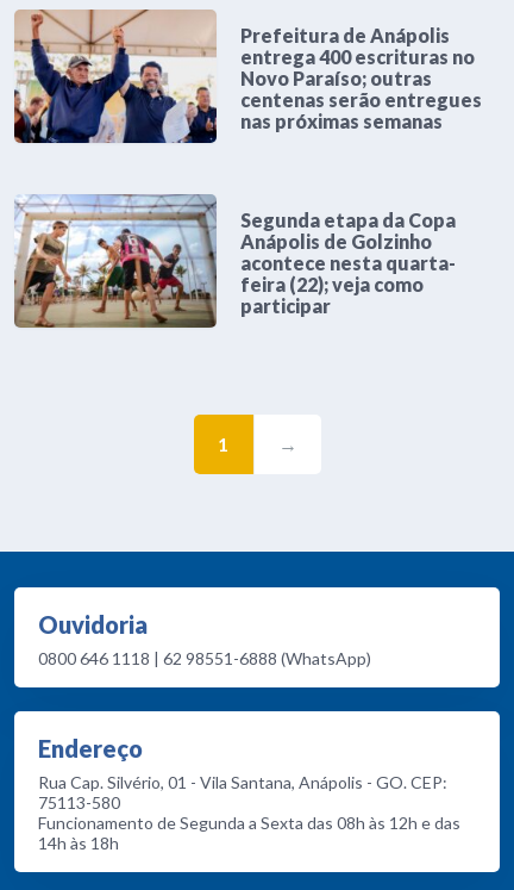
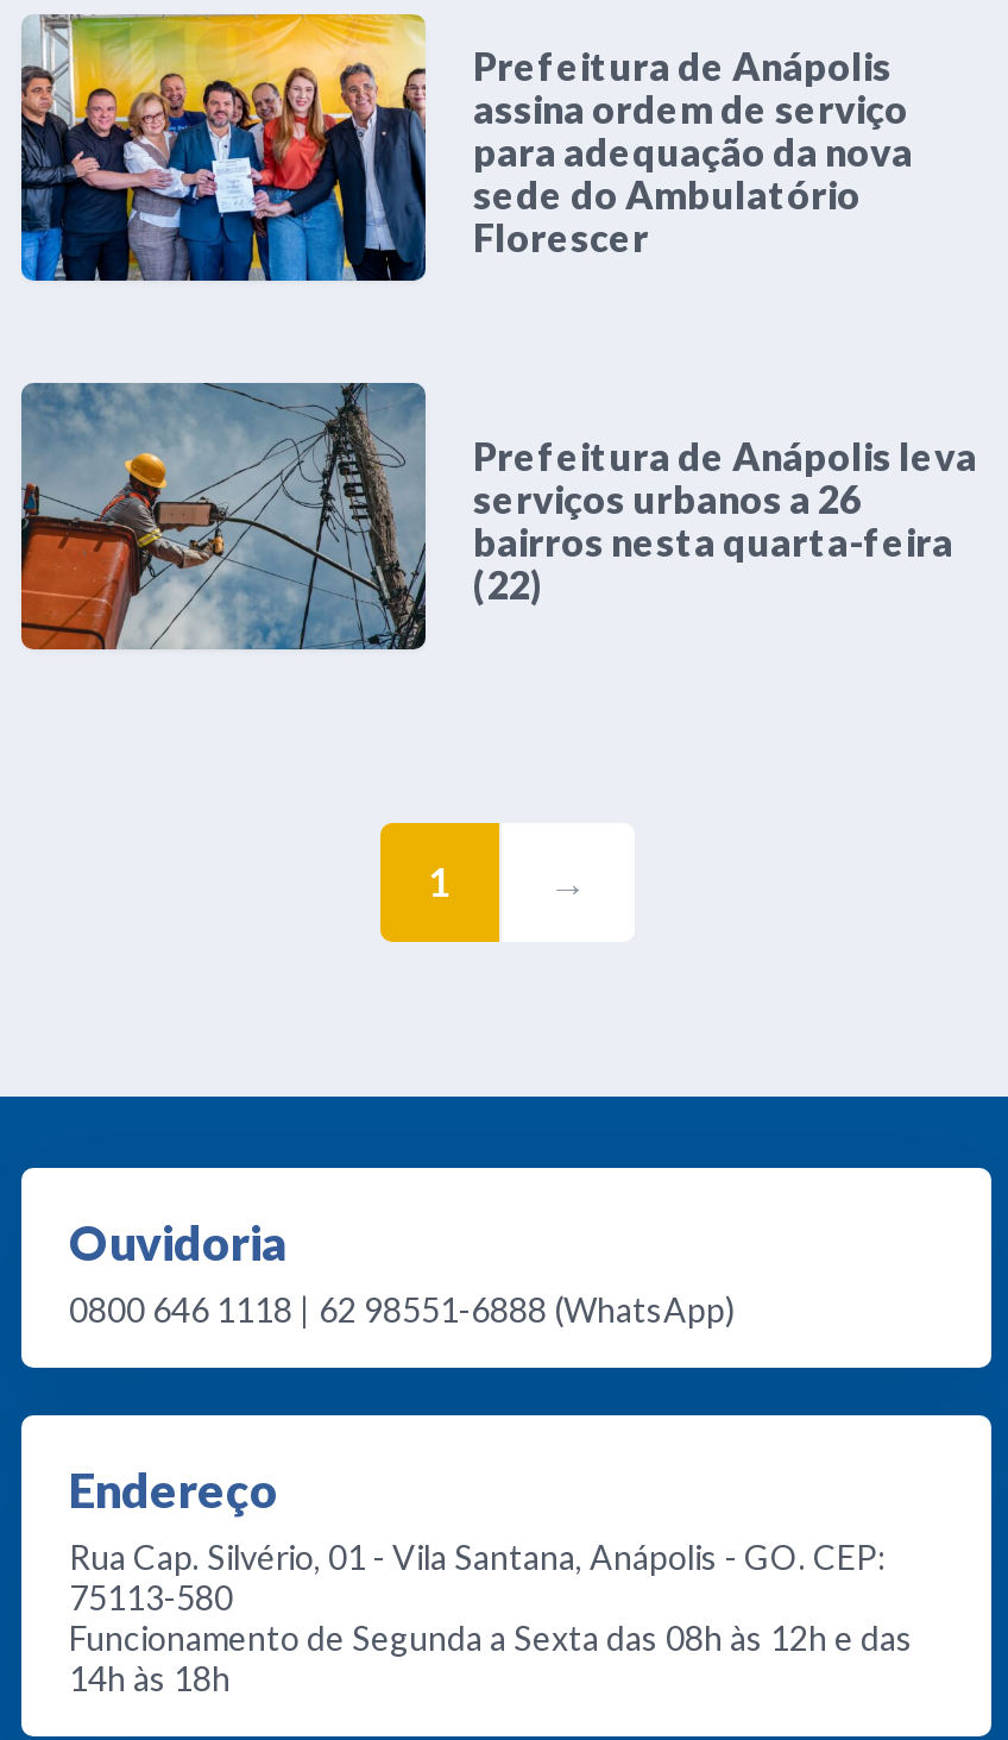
[13,10,482,144] [image] | entrega 400 escrituras no | Novo Paraíso; outras | centenas serão entregues | nas próximas semanas -> [19,14,913,283] [image] | assina ordem de serviço | para adequação da nova | sede do Ambulatório | Florescer
[14,194,456,328] [image] | Segunda etapa da Copa | Anápolis de Golzinho | acontece nesta quarta- | feira (22); veja como | participar -> [19,381,977,649] [image] | Prefeitura de Anápolis leva | serviços urbanos a 26 | bairros nesta quarta-feira | (22)

